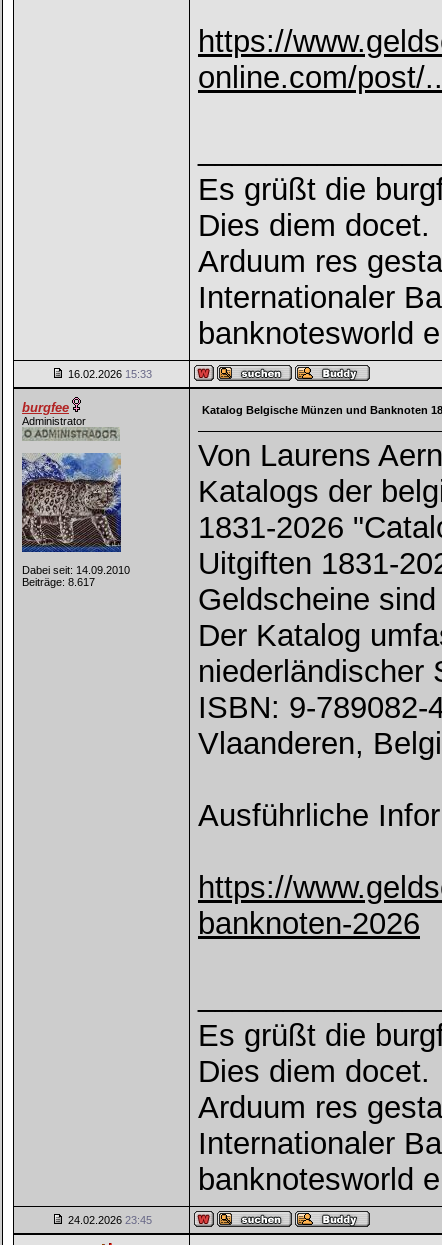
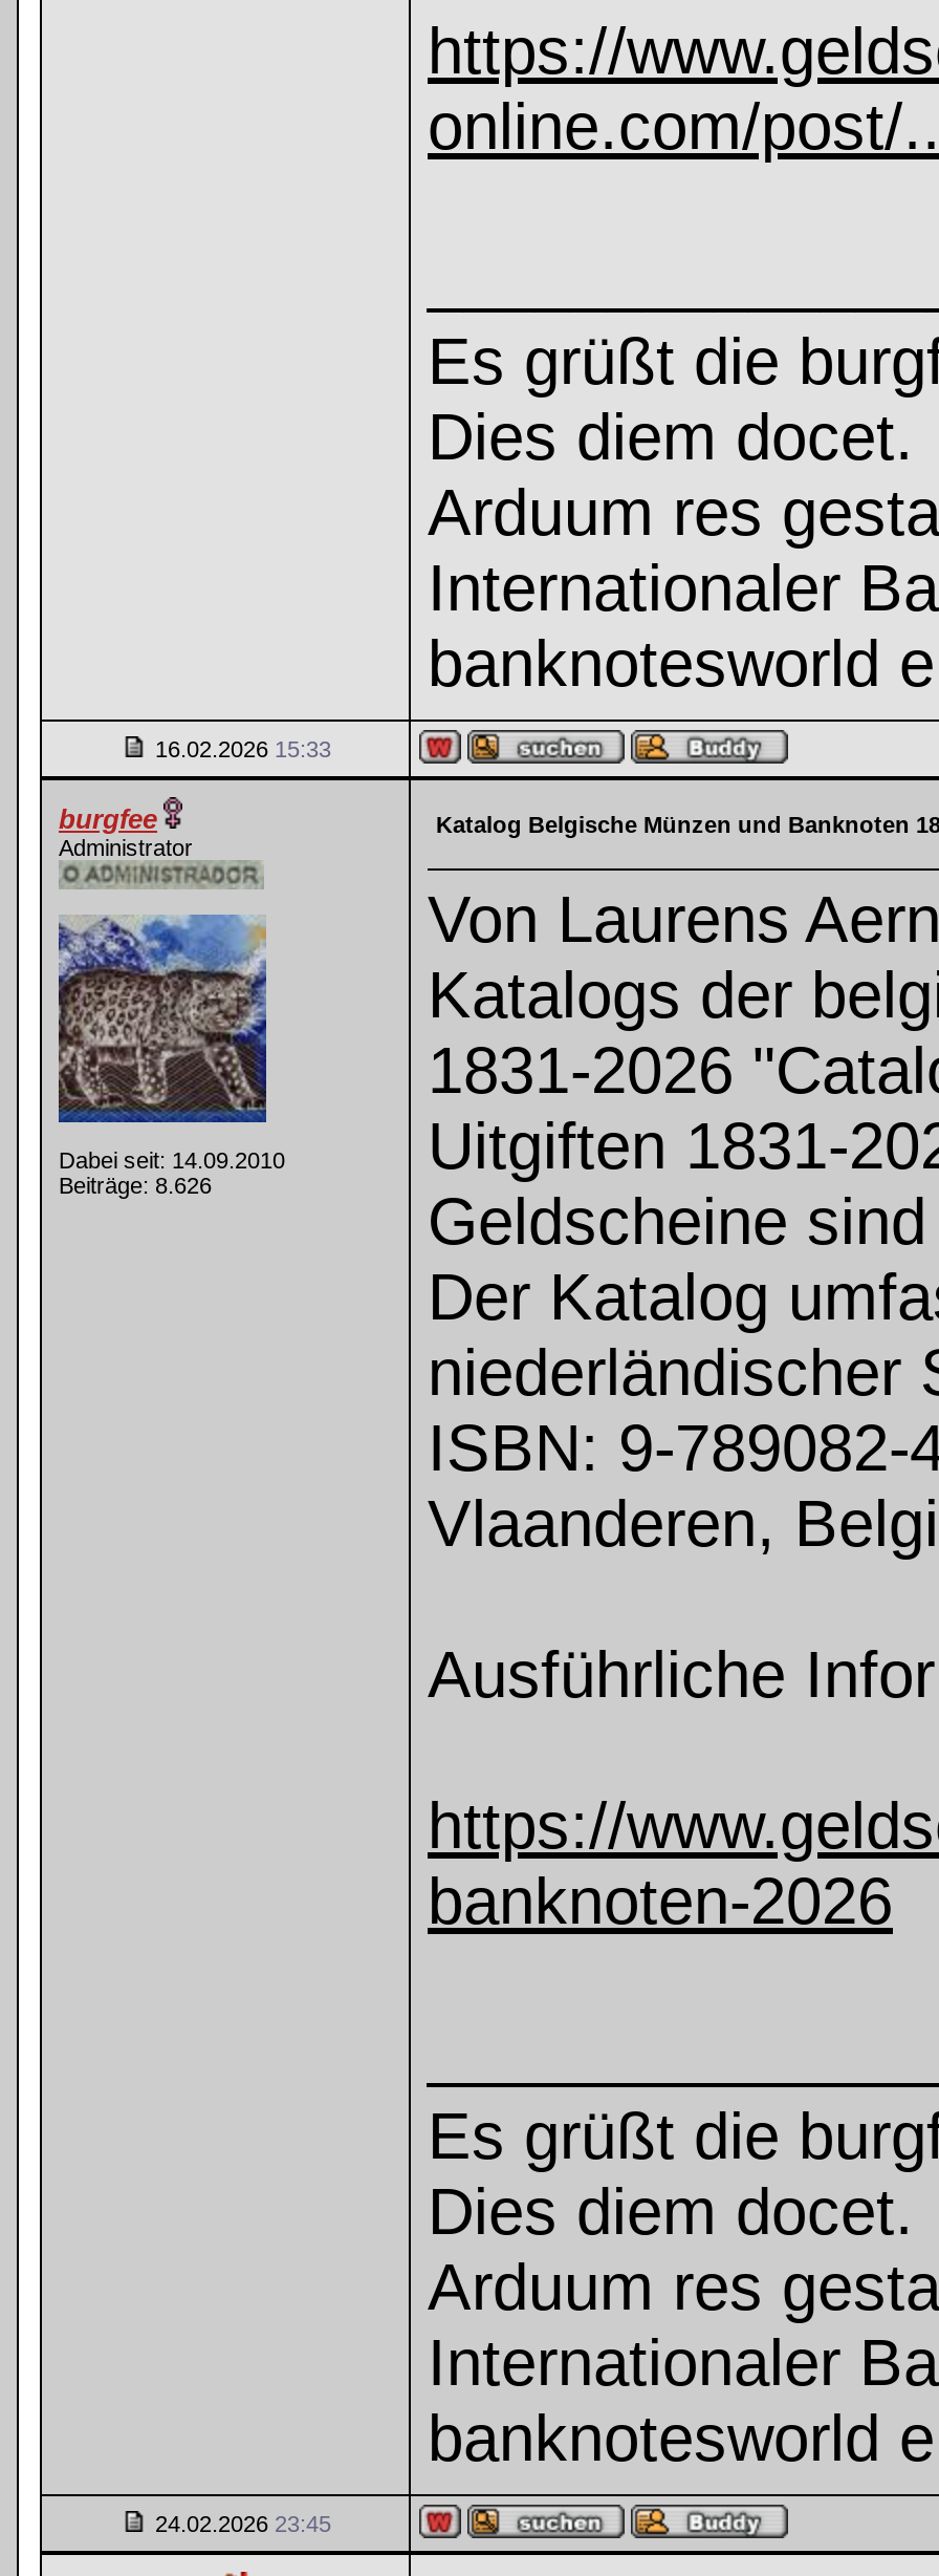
[22,576,95,588] Beiträge: 8.617 -> [59,1173,212,1198] Beiträge: 8.626

